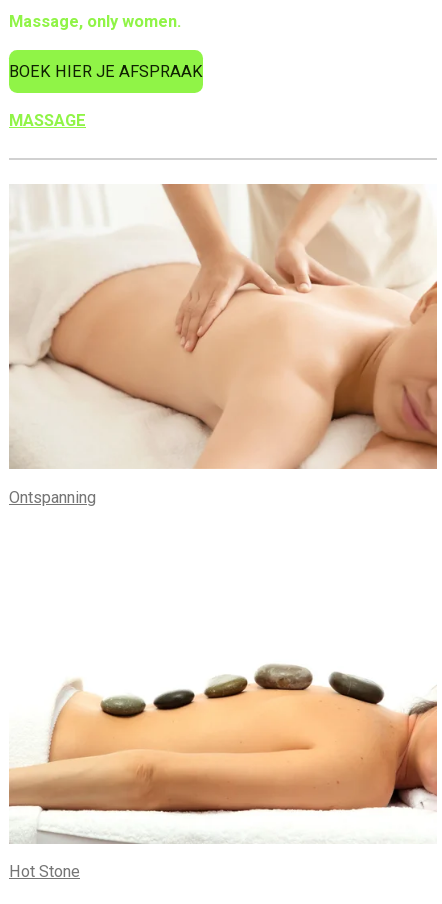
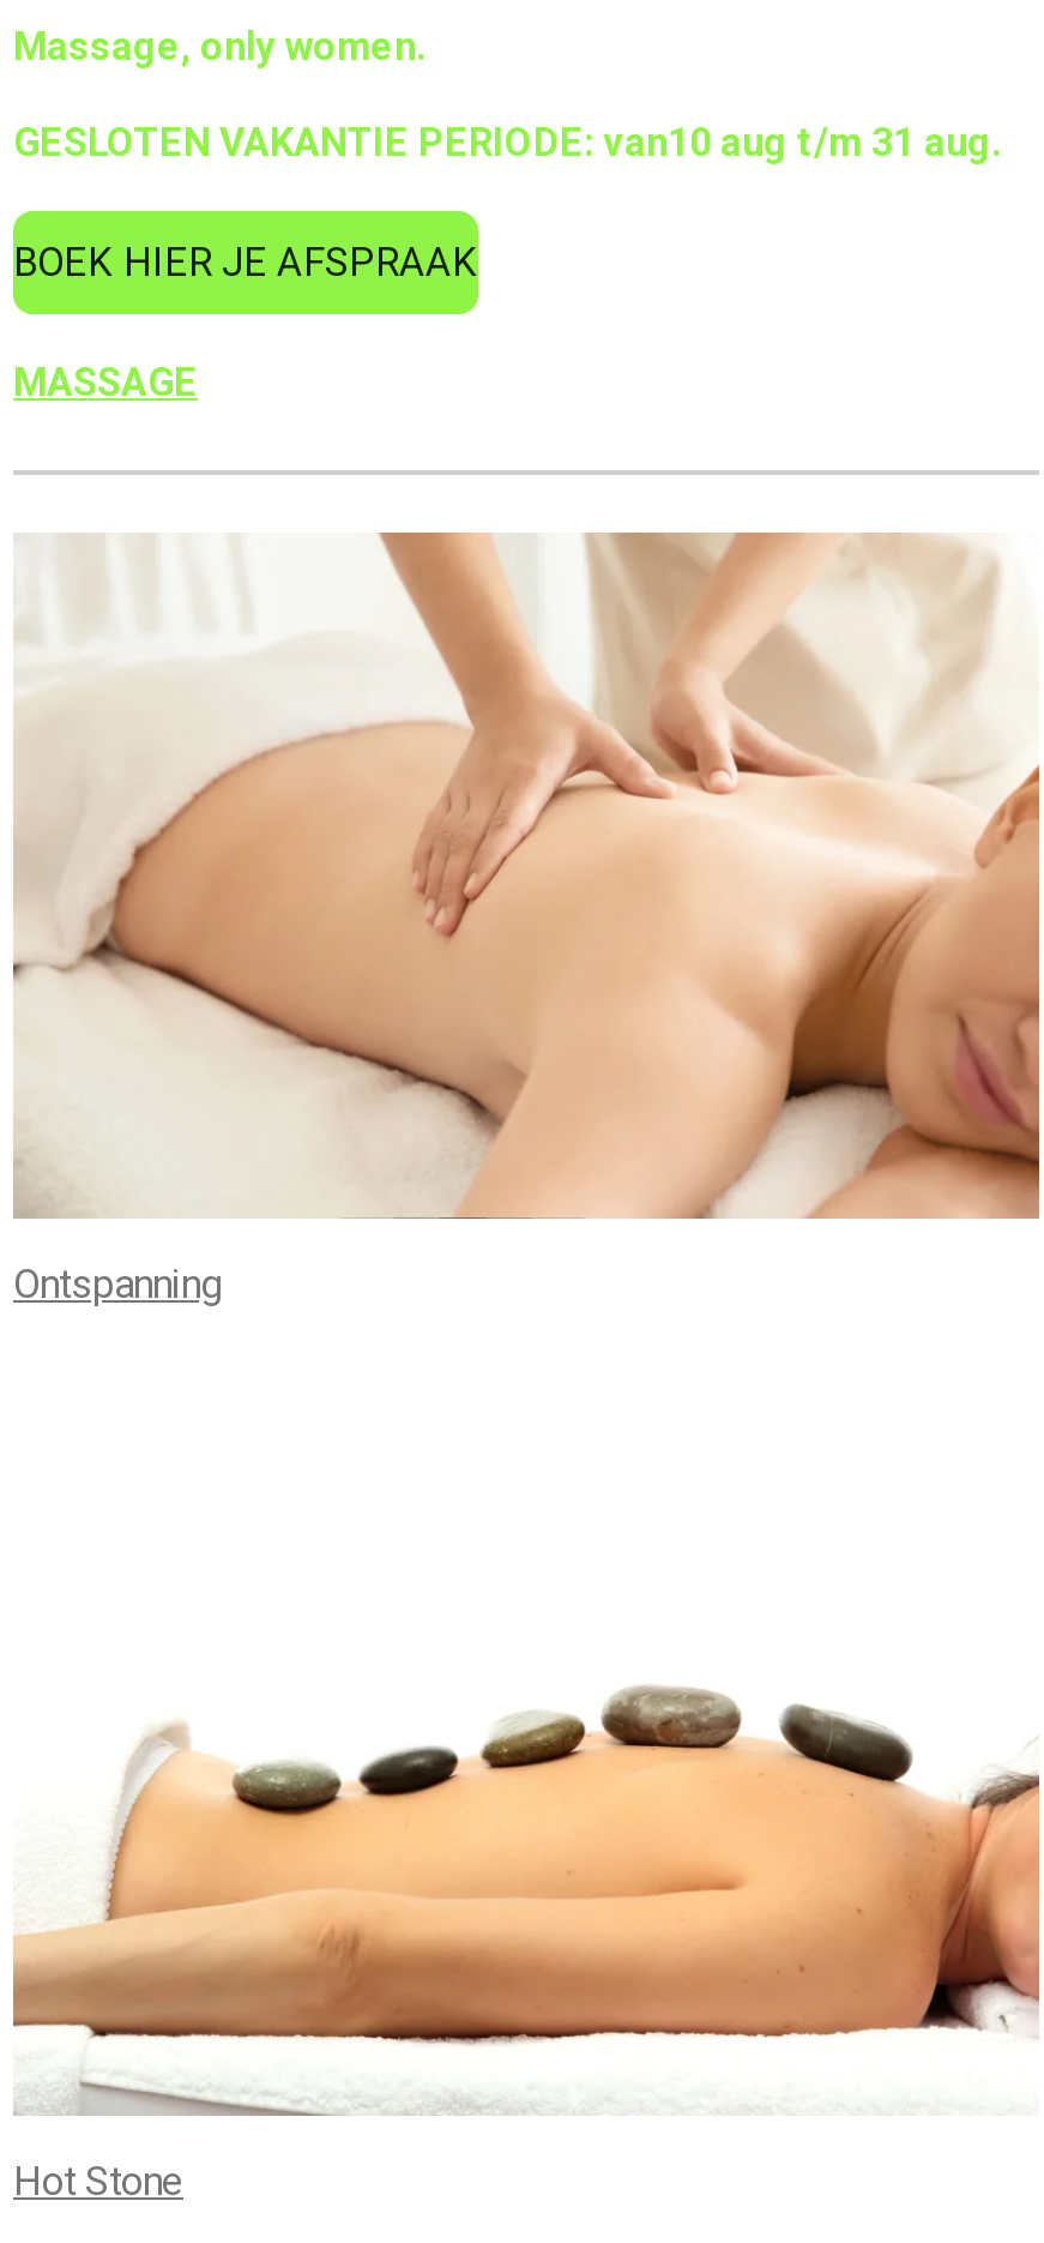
none -> [13,120,1001,166] GESLOTEN VAKANTIE PERIODE: van10 aug t/m 31 aug.

